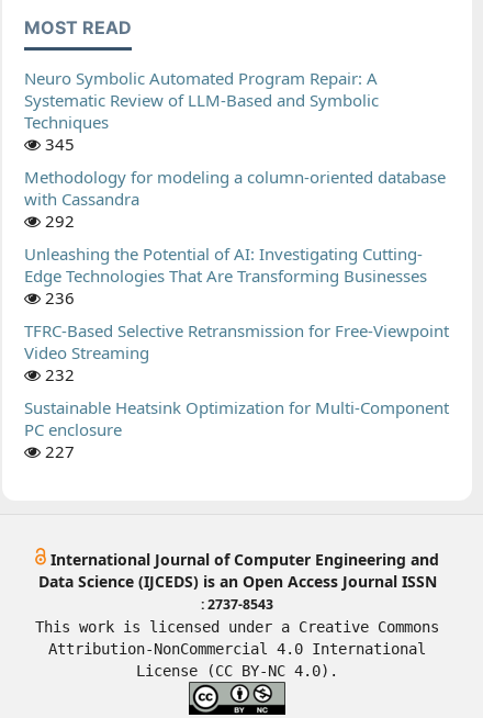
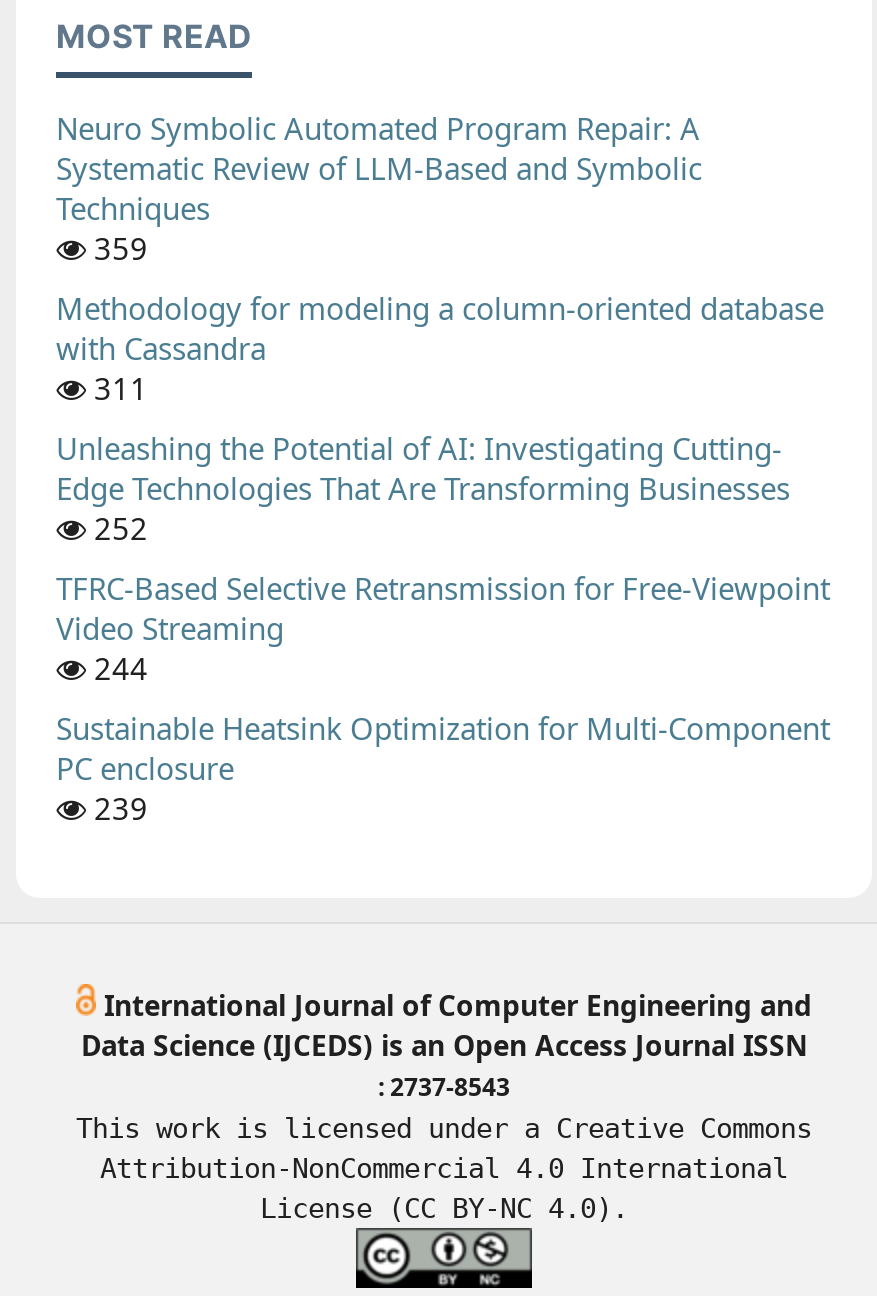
[41,133,75,155] 345 -> [86,228,148,268] 359
[41,210,75,232] 292 -> [86,368,148,408] 311
[41,287,75,309] 236 -> [86,508,148,548] 252
[41,364,75,385] 232 -> [86,648,148,688] 244
[41,440,75,462] 227 -> [86,788,148,828] 239

